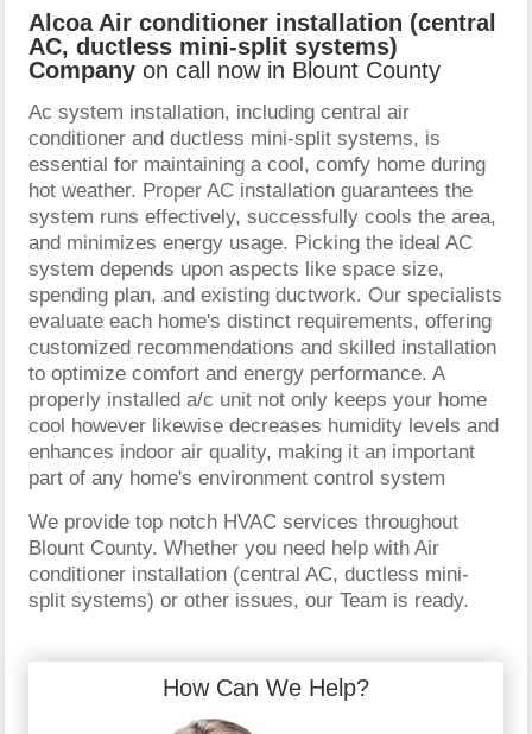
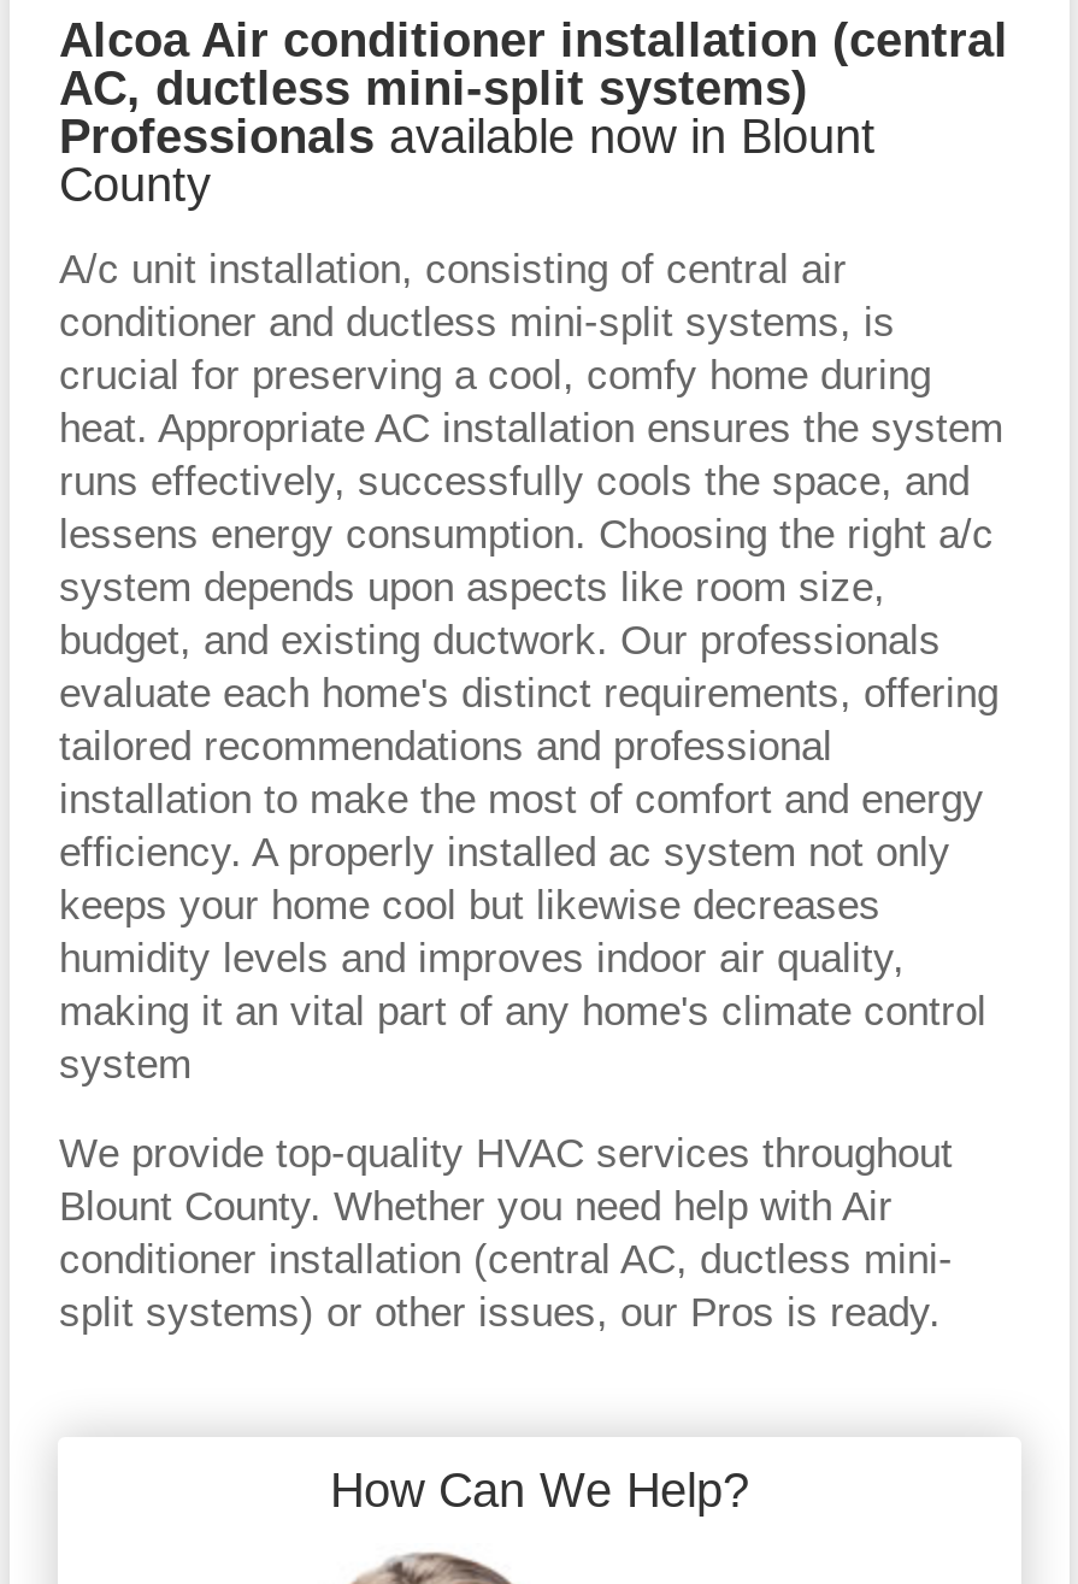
[29,57,441,83] Company on call now in Blount County -> [59,109,876,210] Professionals available now in Blount | County
[29,101,410,123] Ac system installation, including central air -> [59,246,847,292] A/c unit installation, consisting of central air
[29,153,503,306] essential for maintaining a cool, comfy home during | hot weather. Proper AC installation guarantees the | system runs effectively, successfully cools the area, | and minimizes energy usage. Picking the ideal AC | system depends upon aspects like space size, | spending plan, and existing ductwork. Our specialists -> [59,352,1003,663] crucial for preserving a cool, comfy home during | heat. Appropriate AC installation ensures the system | runs effectively, successfully cools the space, and | lessens energy consumption. Choosing the right a/c | system depends upon aspects like room size, | budget, and existing ductwork. Our professionals
[29,336,499,489] customized recommendations and skilled installation | to optimize comfort and energy performance. A | properly installed a/c unit not only keeps your home | cool however likewise decreases humidity levels and | enhances indoor air quality, making it an important | part of any home's environment control system -> [59,723,986,1087] tailored recommendations and professional | installation to make the most of comfort and energy | efficiency. A properly installed ac system not only | keeps your home cool but likewise decreases | humidity levels and improves indoor air quality, | making it an vital part of any home's climate control | system
[29,510,459,533] We provide top notch HVAC services throughout -> [59,1130,953,1176] We provide top-quality HVAC services throughout
[29,589,470,611] split systems) or other issues, our Team is ready. -> [59,1289,941,1335] split systems) or other issues, our Pros is ready.

